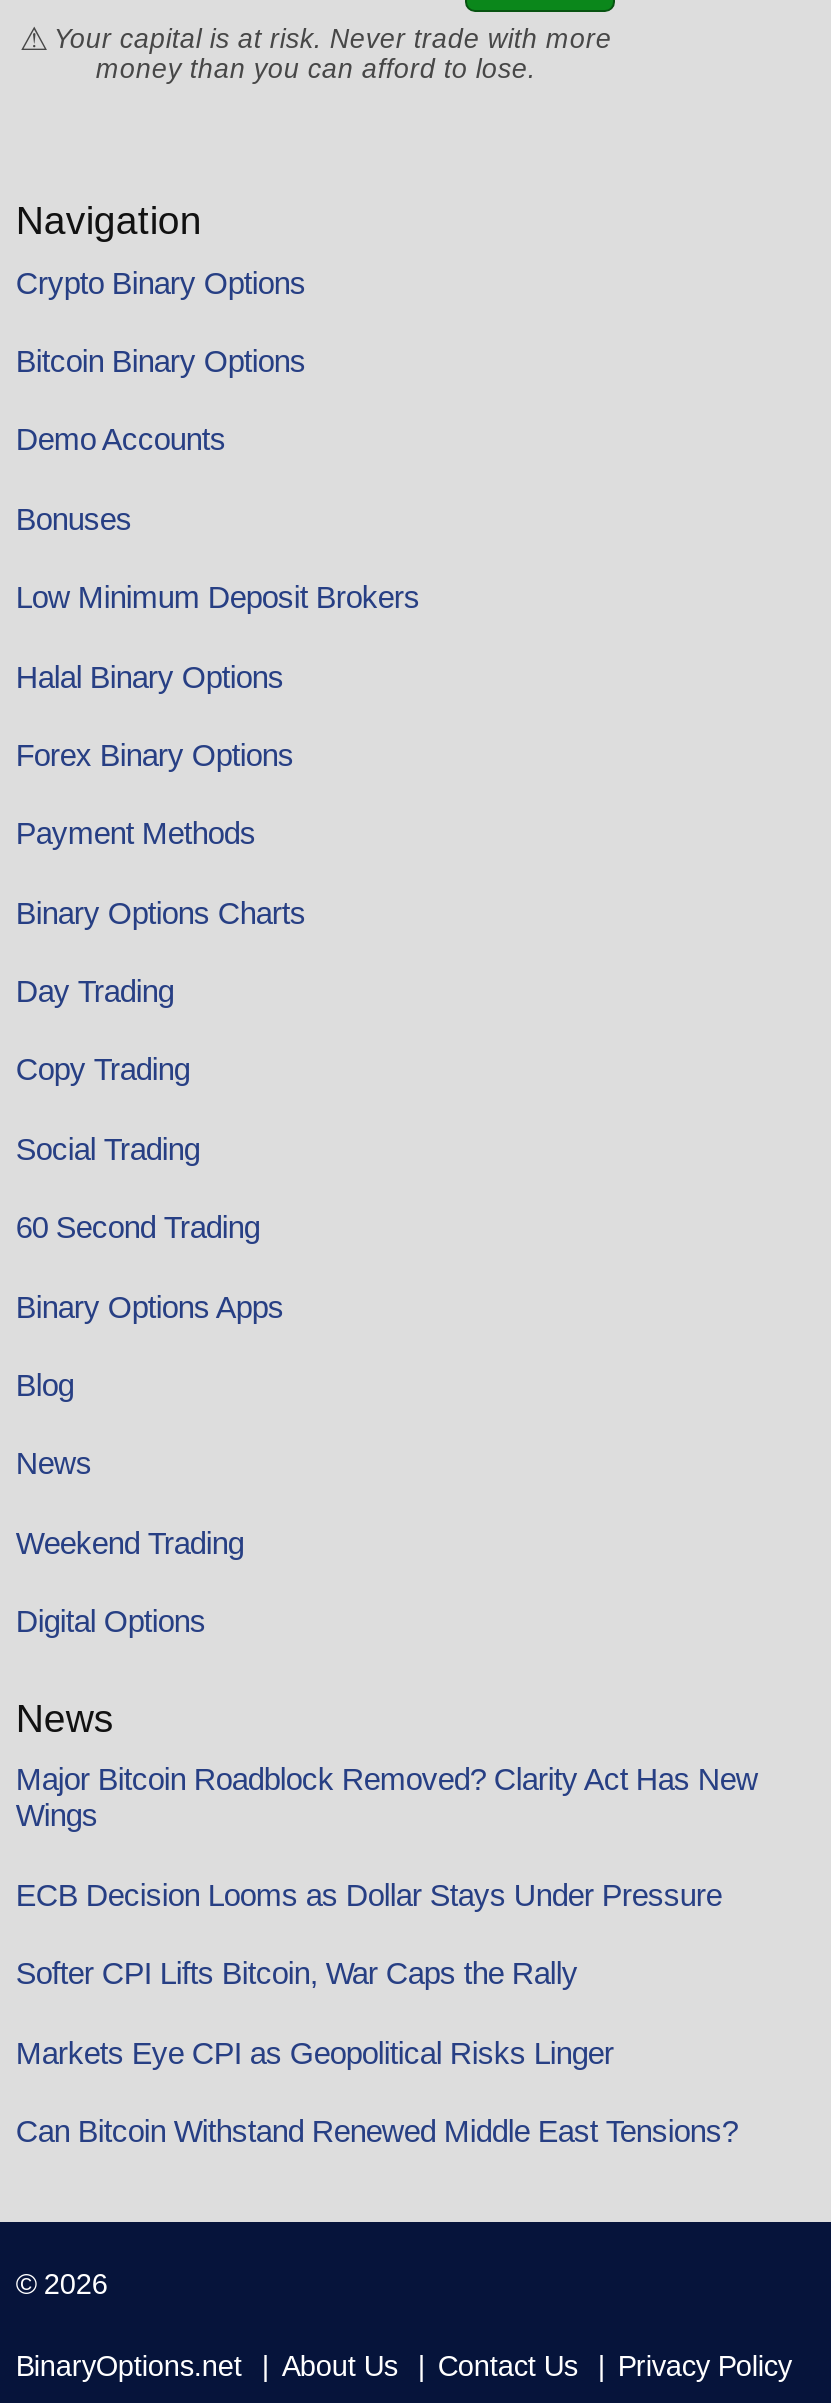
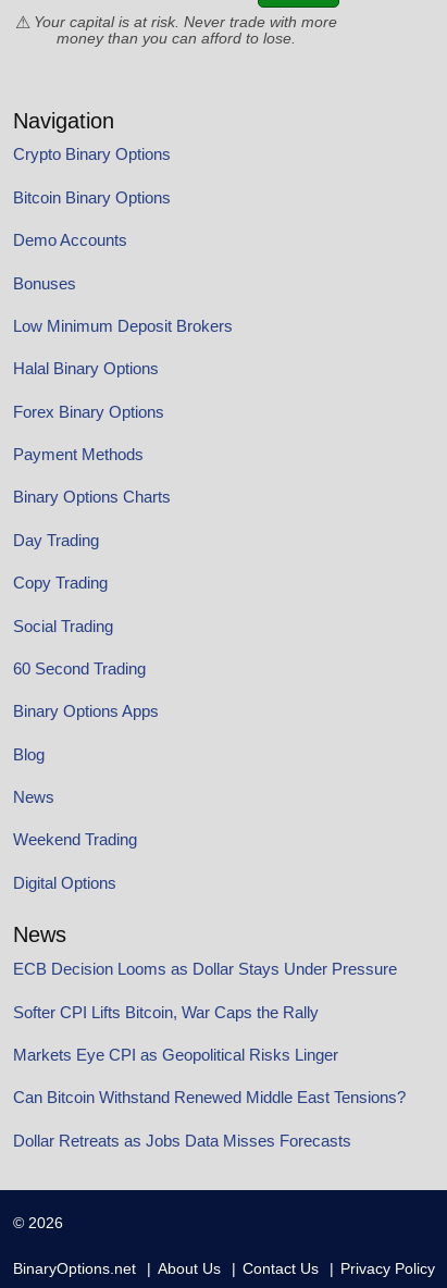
[16,1763,758,1833] Major Bitcoin Roadblock Removed? Clarity Act Has New | Wings -> none
moved [16,1878,738,2148] -> [13,960,406,1107]: ECB Decision Looms as Dollar Stays Under Pressure | Softer CPI Lifts Bitcoin, War Caps the Rally | Markets Eye CPI as Geopolitical Risks Linger | Can Bitcoin Withstand Renewed Middle East Tensions?
none -> [13,1131,352,1150] Dollar Retreats as Jobs Data Misses Forecasts

